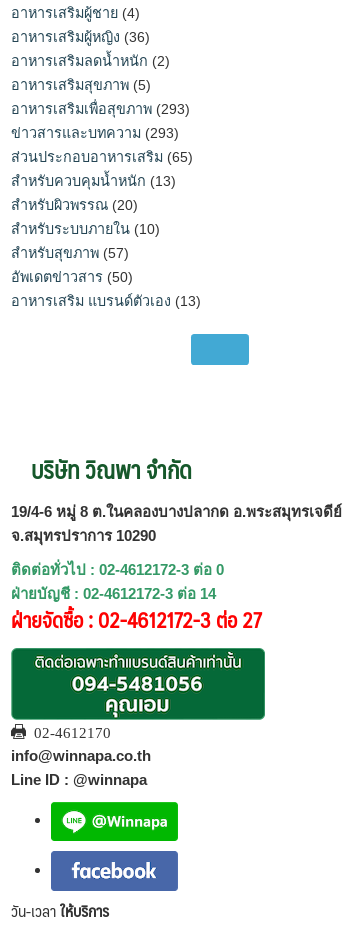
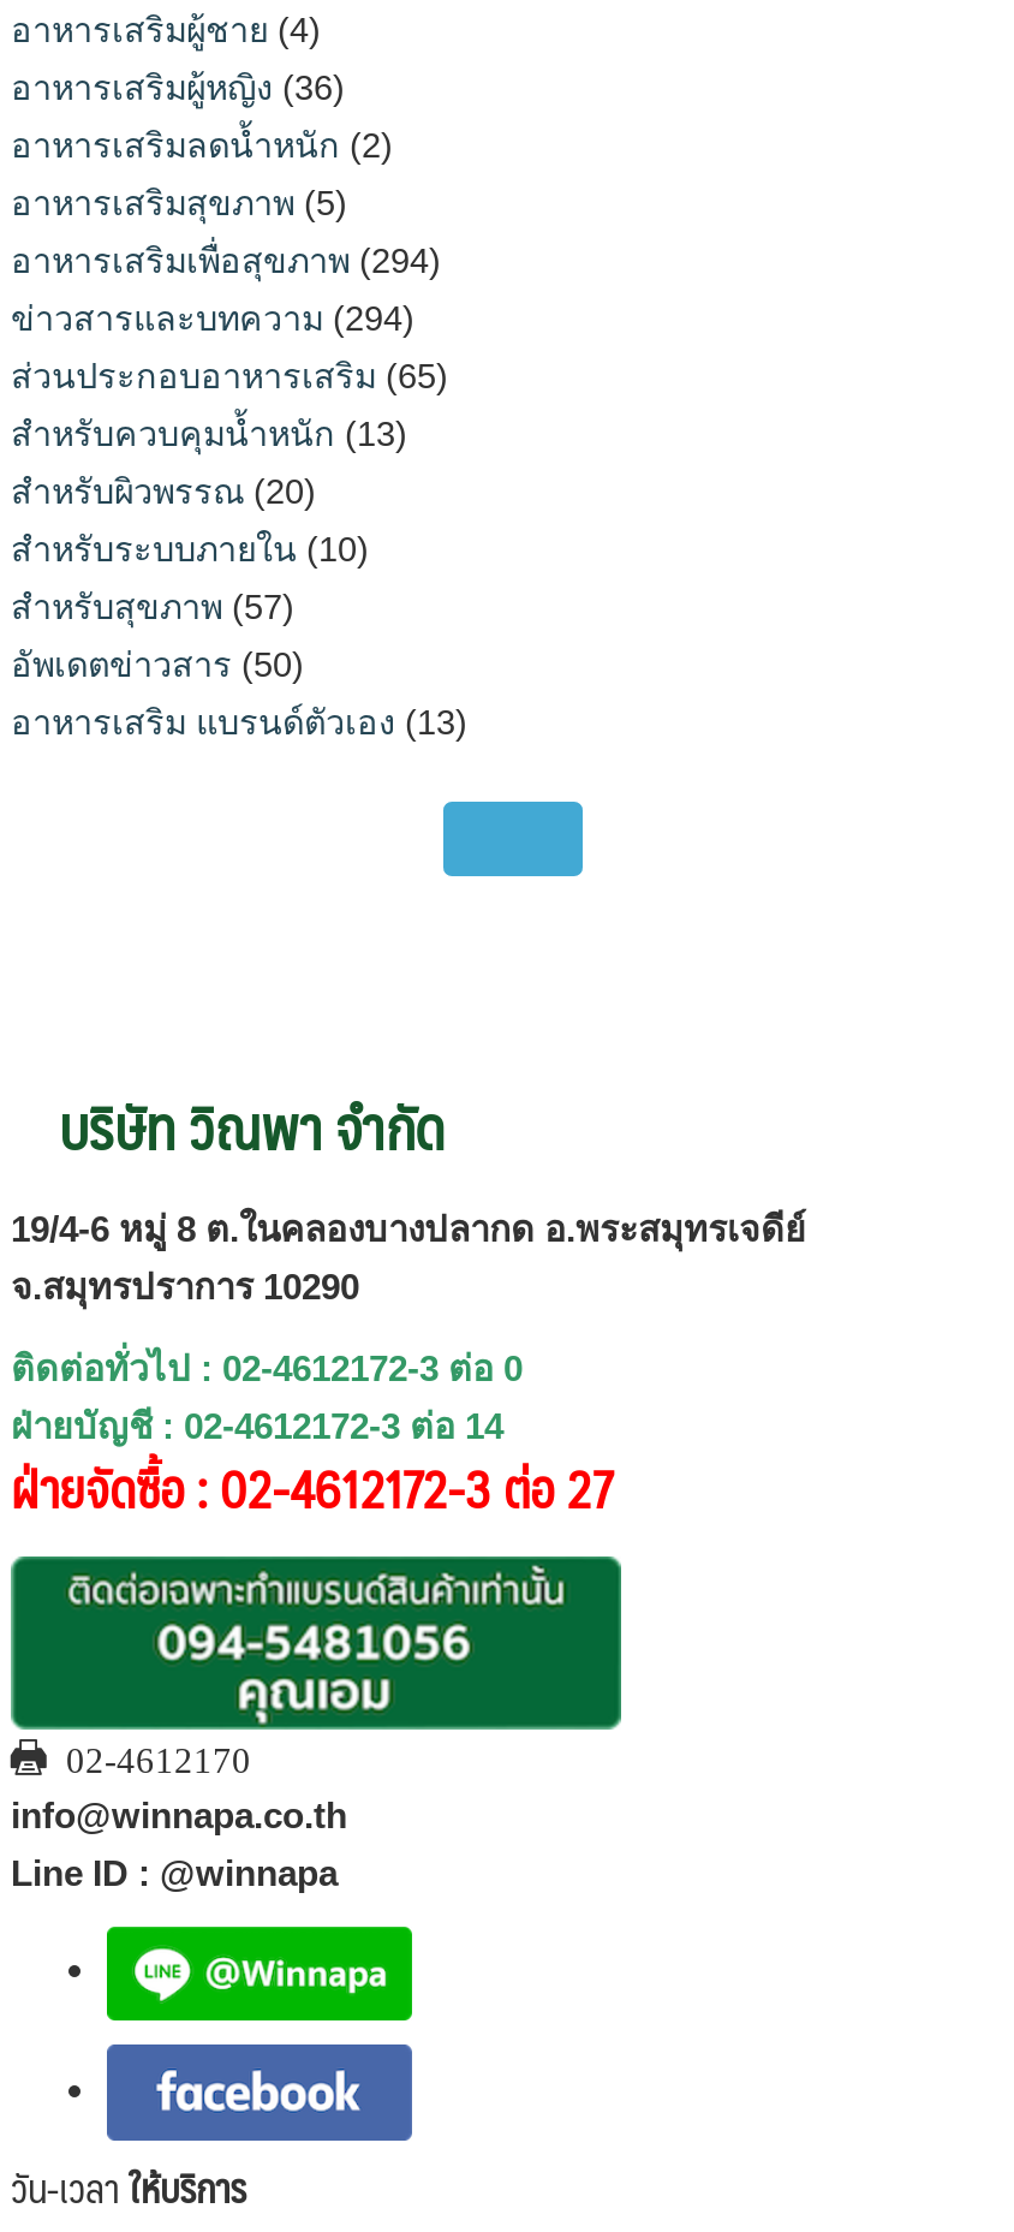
[11,101,190,117] อาหารเสริมเพื่อสุขภาพ(293) -> [11,241,441,280] อาหารเสริมเพื่อสุขภาพ(294)
[11,125,179,141] ข่าวสารและบทความ(293) -> [11,299,414,337] ข่าวสารและบทความ(294)

